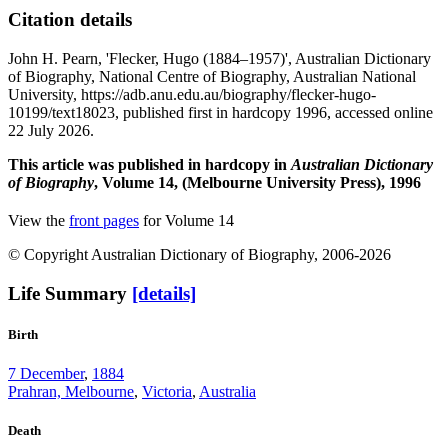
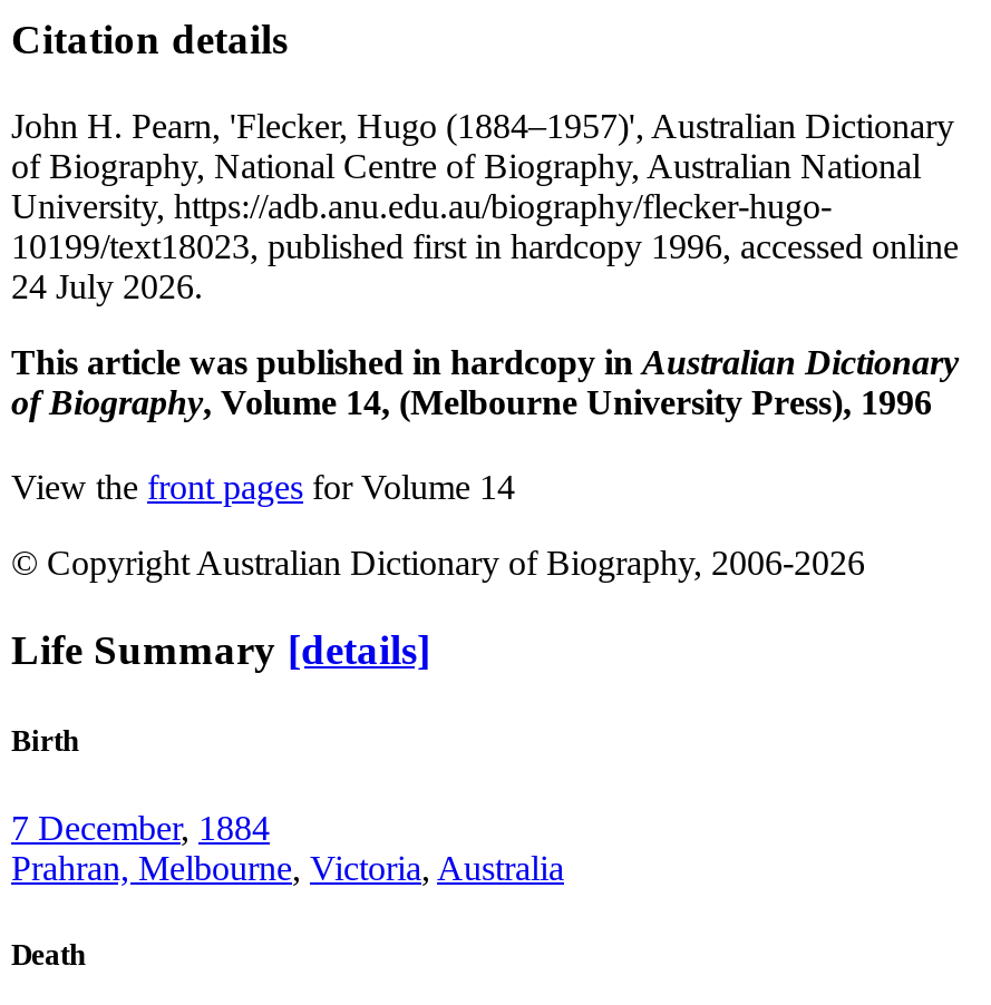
[8,122,94,139] 22 July 2026. -> [11,267,203,305] 24 July 2026.

